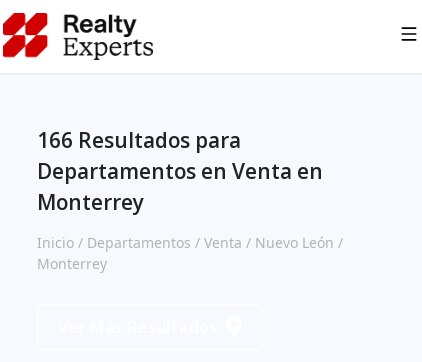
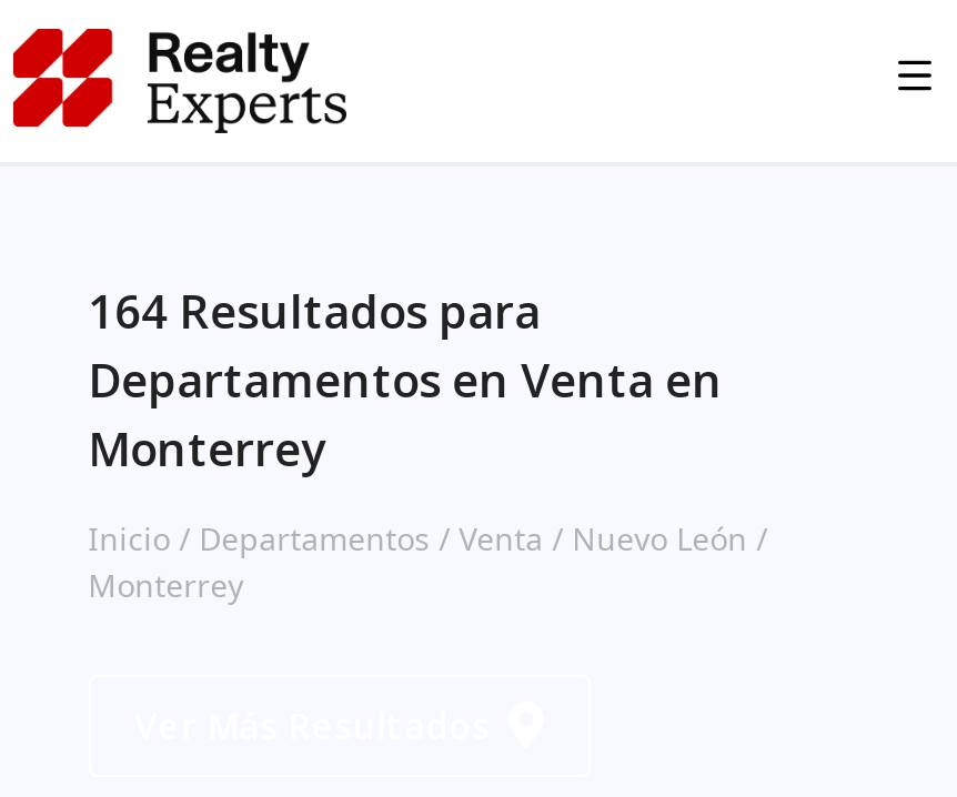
[37,126,241,154] 166 Resultados para -> [88,279,541,341] 164 Resultados para

